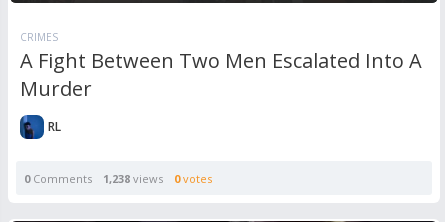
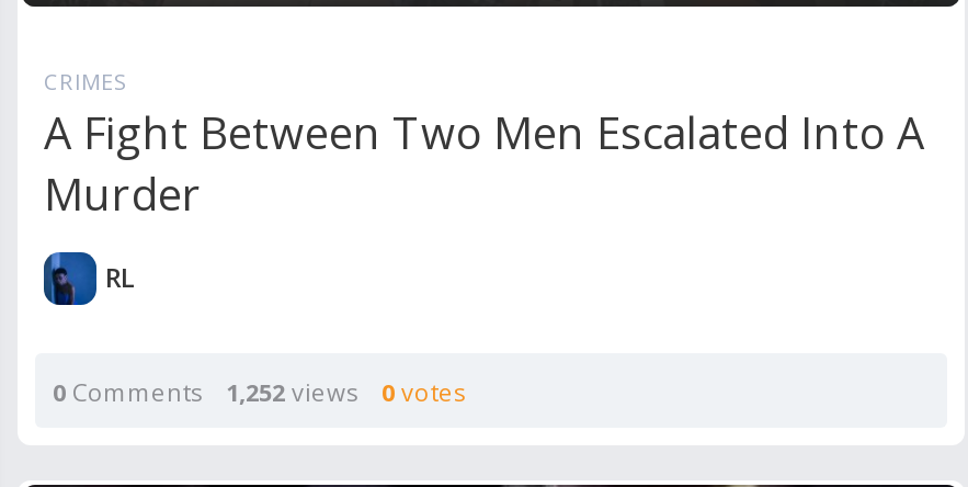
[24,170,212,185] 0 Comments 1,238 views 0 votes -> [53,374,465,407] 0 Comments 1,252 views 0 votes

